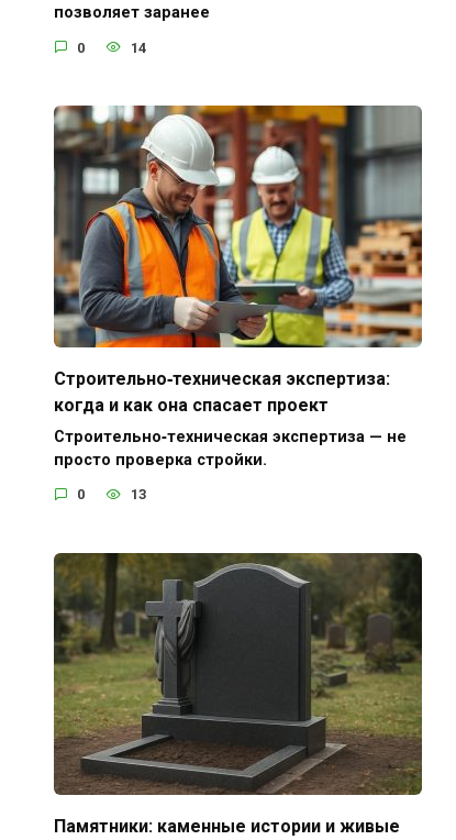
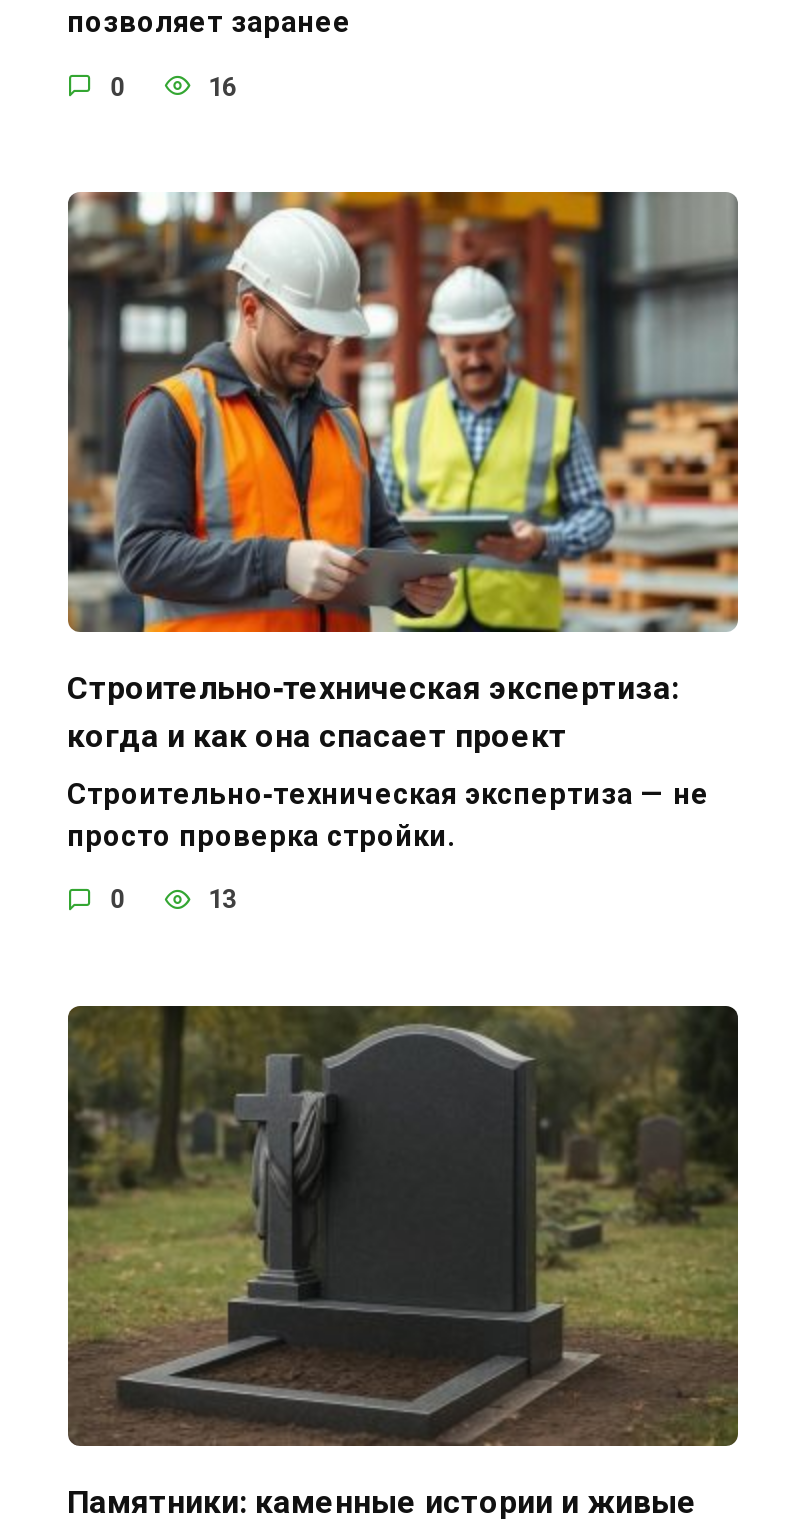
[131,39,146,56] 14 -> [208,71,236,101] 16

